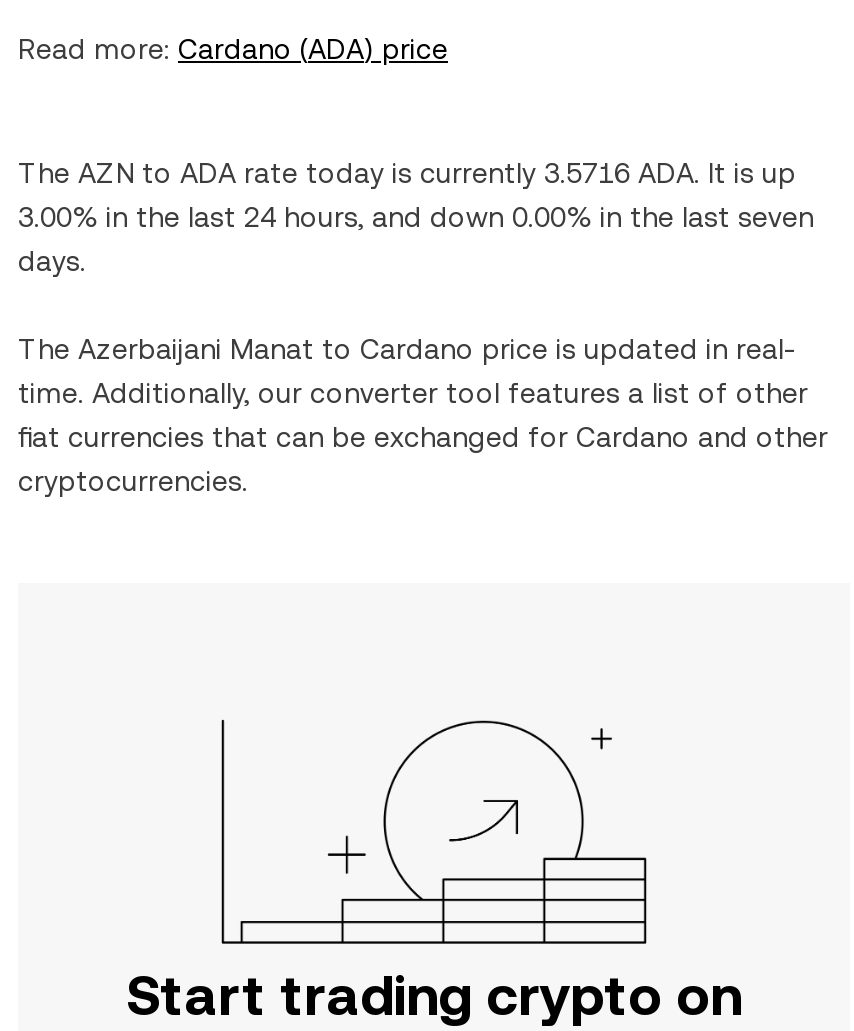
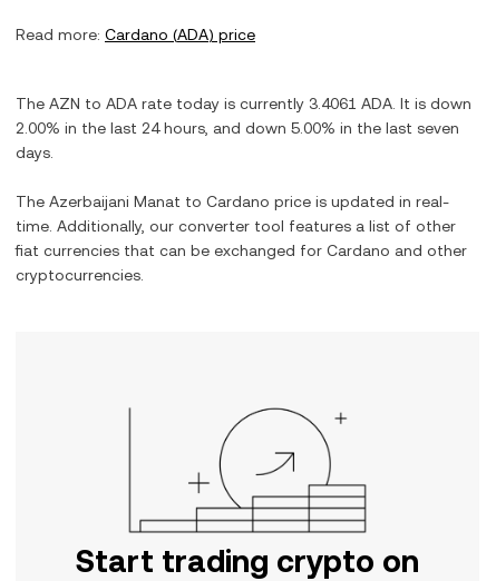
[18,157,796,189] The AZN to ADA rate today is currently 3.5716 ADA. It is up -> [16,95,471,112] The AZN to ADA rate today is currently 3.4061 ADA. It is down
[18,201,814,233] 3.00% in the last 24 hours, and down 0.00% in the last seven -> [16,119,459,137] 2.00% in the last 24 hours, and down 5.00% in the last seven

